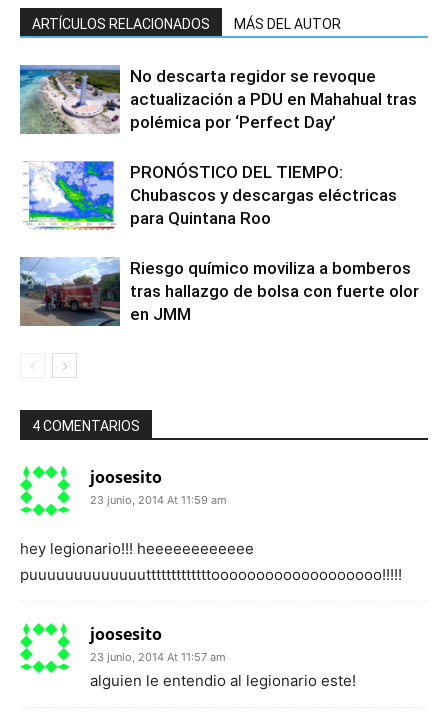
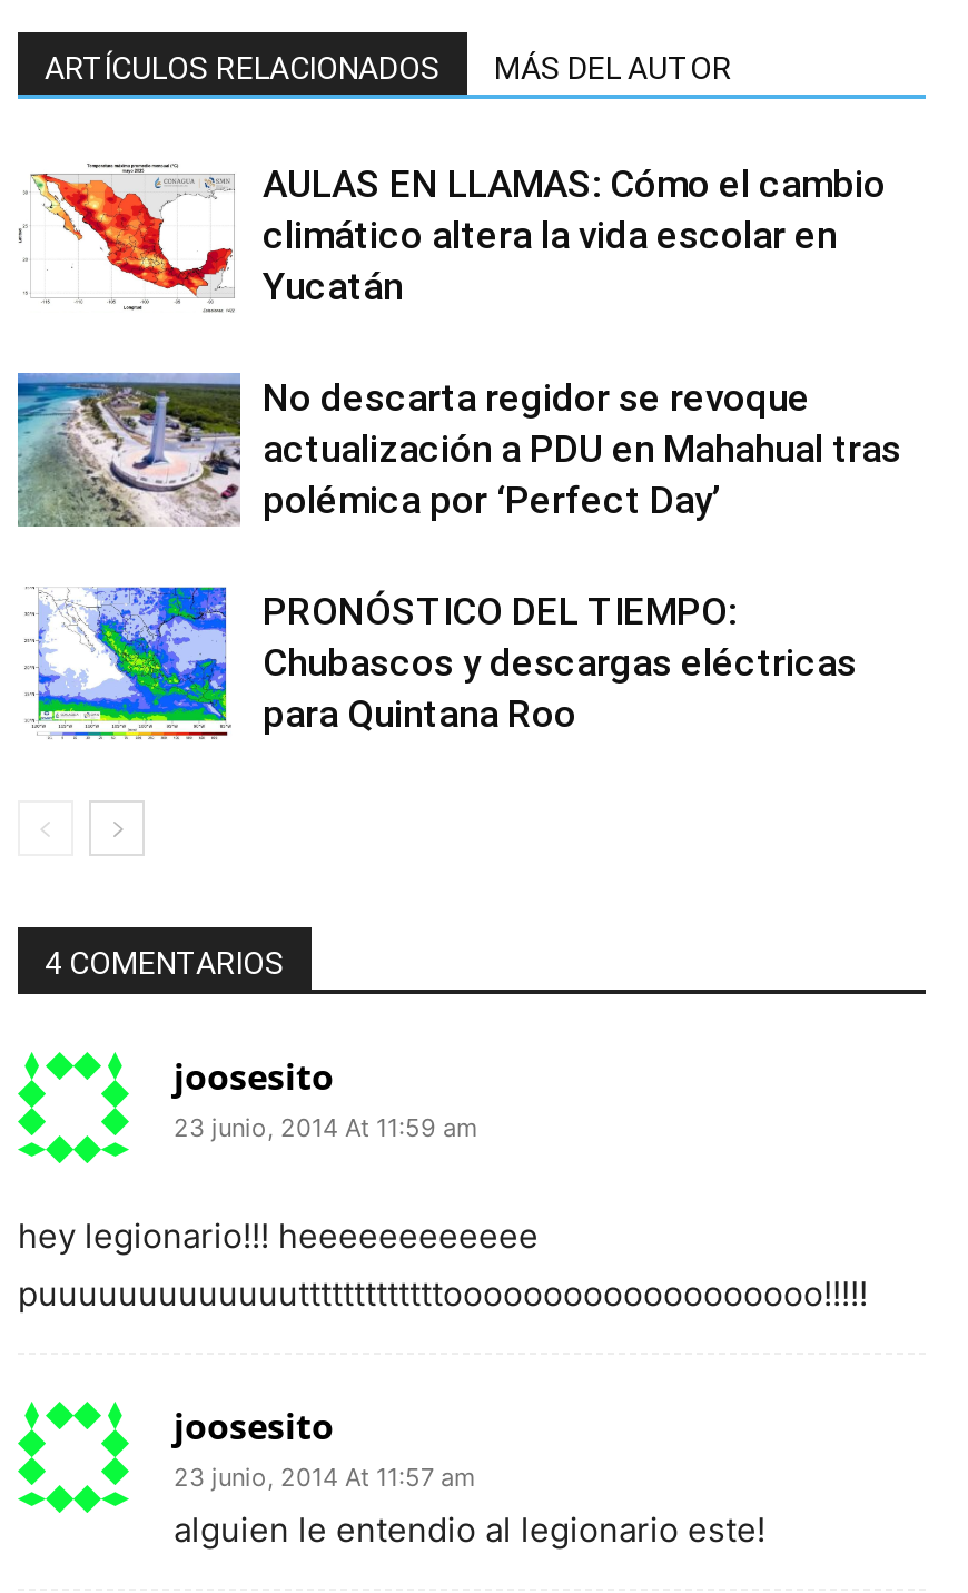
none -> [18,161,886,313] [image] | AULAS EN LLAMAS: Cómo el cambio | climático altera la vida escolar en | Yucatán
moved [18,64,417,228] -> [13,371,901,735]: [image] | No descarta regidor se revoque | actualización a PDU en Mahahual tras | polémica por ‘Perfect Day’ | PRONÓSTICO DEL TIEMPO: | Chubascos y descargas eléctricas | para Quintana Roo
[19,256,419,327] [image] | Riesgo químico moviliza a bomberos | tras hallazgo de bolsa con fuerte olor | en JMM -> none

